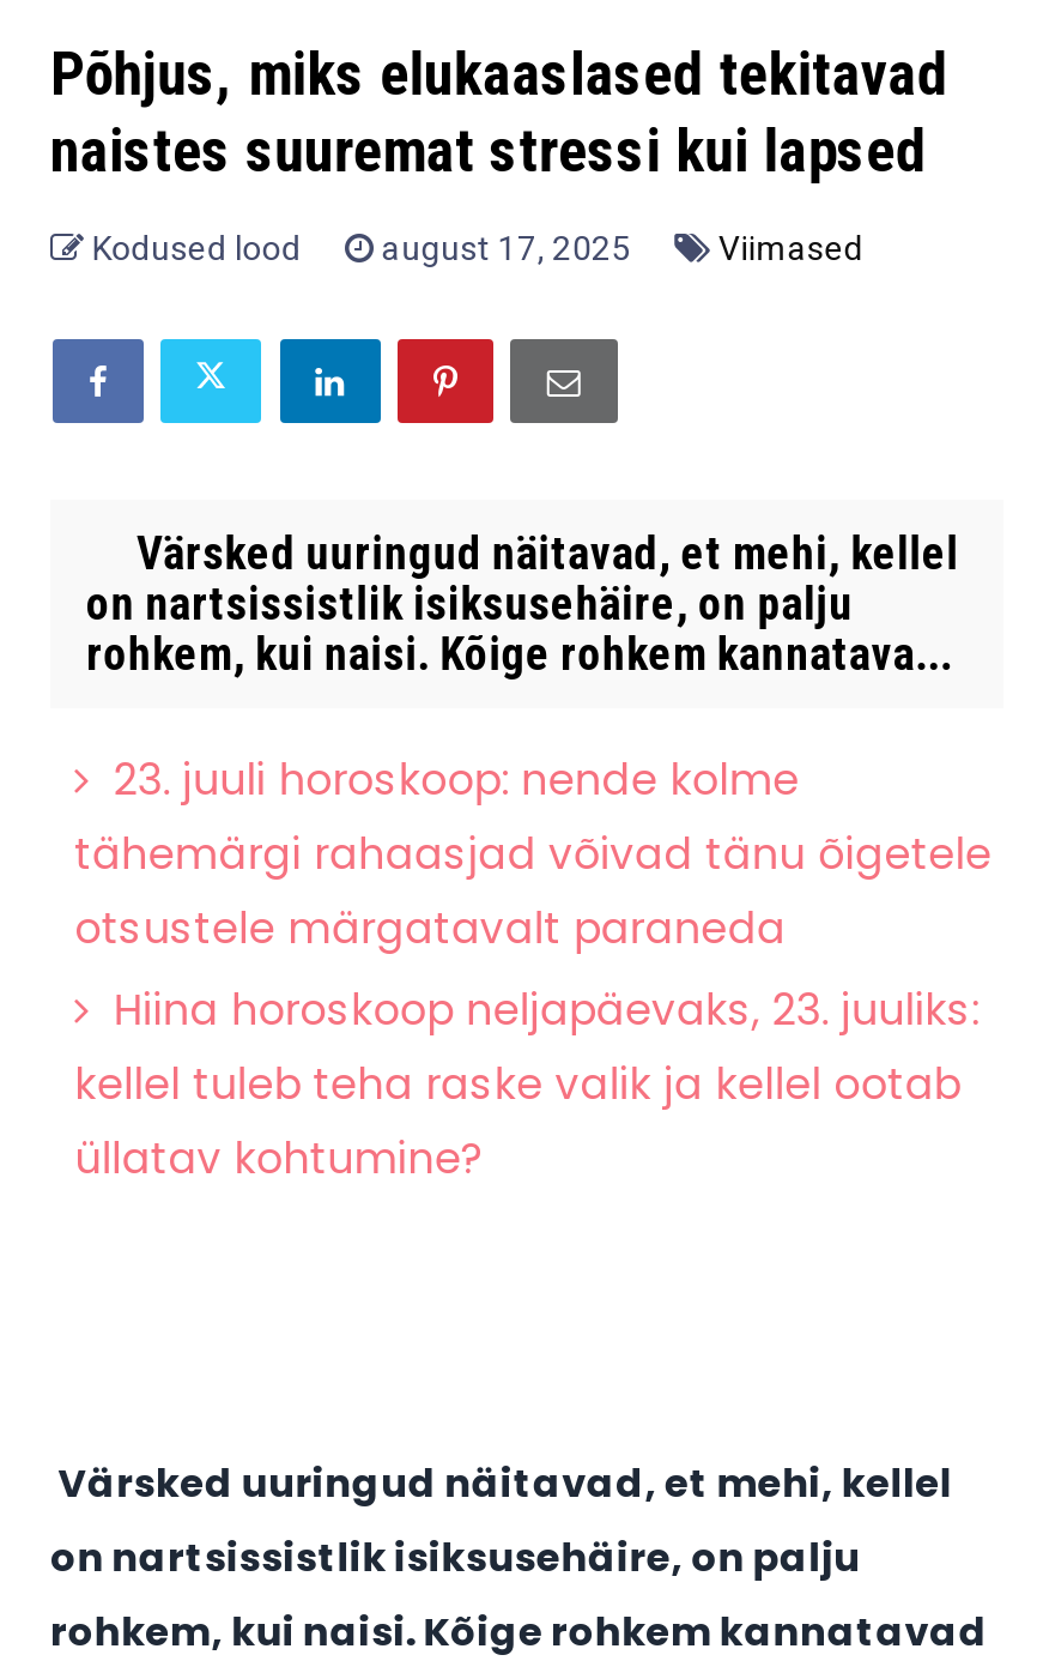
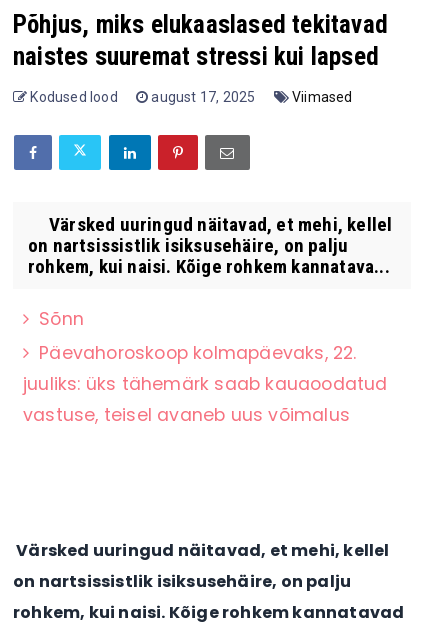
[74,751,991,1187] 23. juuli horoskoop: nende kolme | tähemärgi rahaasjad võivad tänu õigetele | otsustele märgatavalt paraneda | Hiina horoskoop neljapäevaks, 23. juuliks: | kellel tuleb teha raske valik ja kellel ootab | üllatav kohtumine? -> [23,307,388,427] Sõnn | Päevahoroskoop kolmapäevaks, 22. | juuliks: üks tähemärk saab kauaoodatud | vastuse, teisel avaneb uus võimalus

